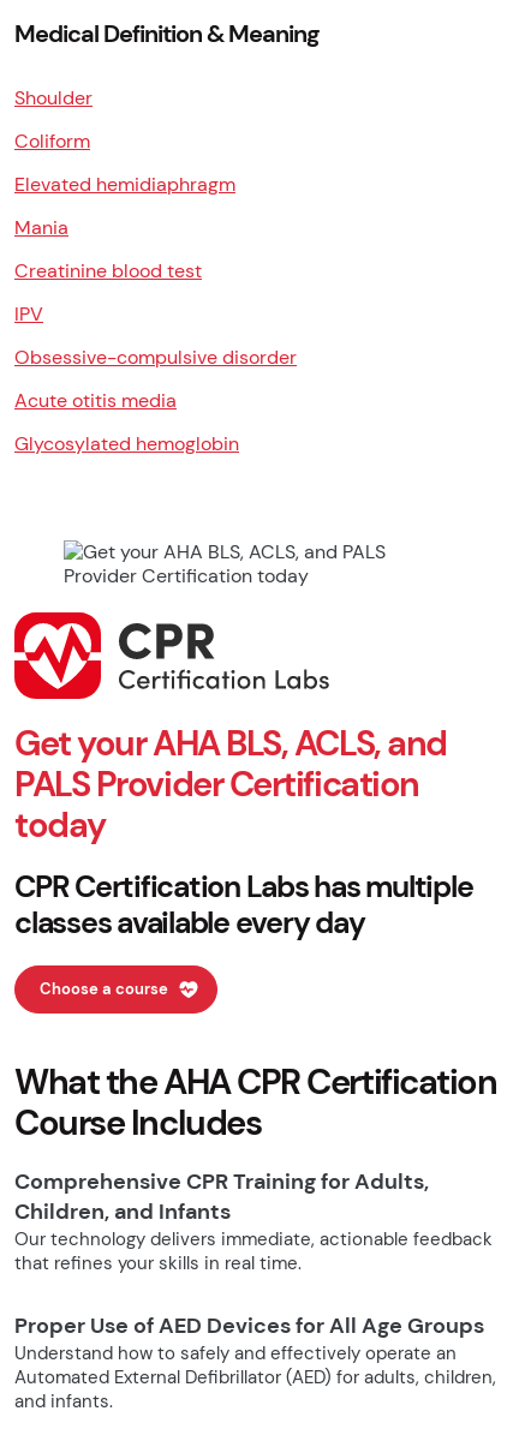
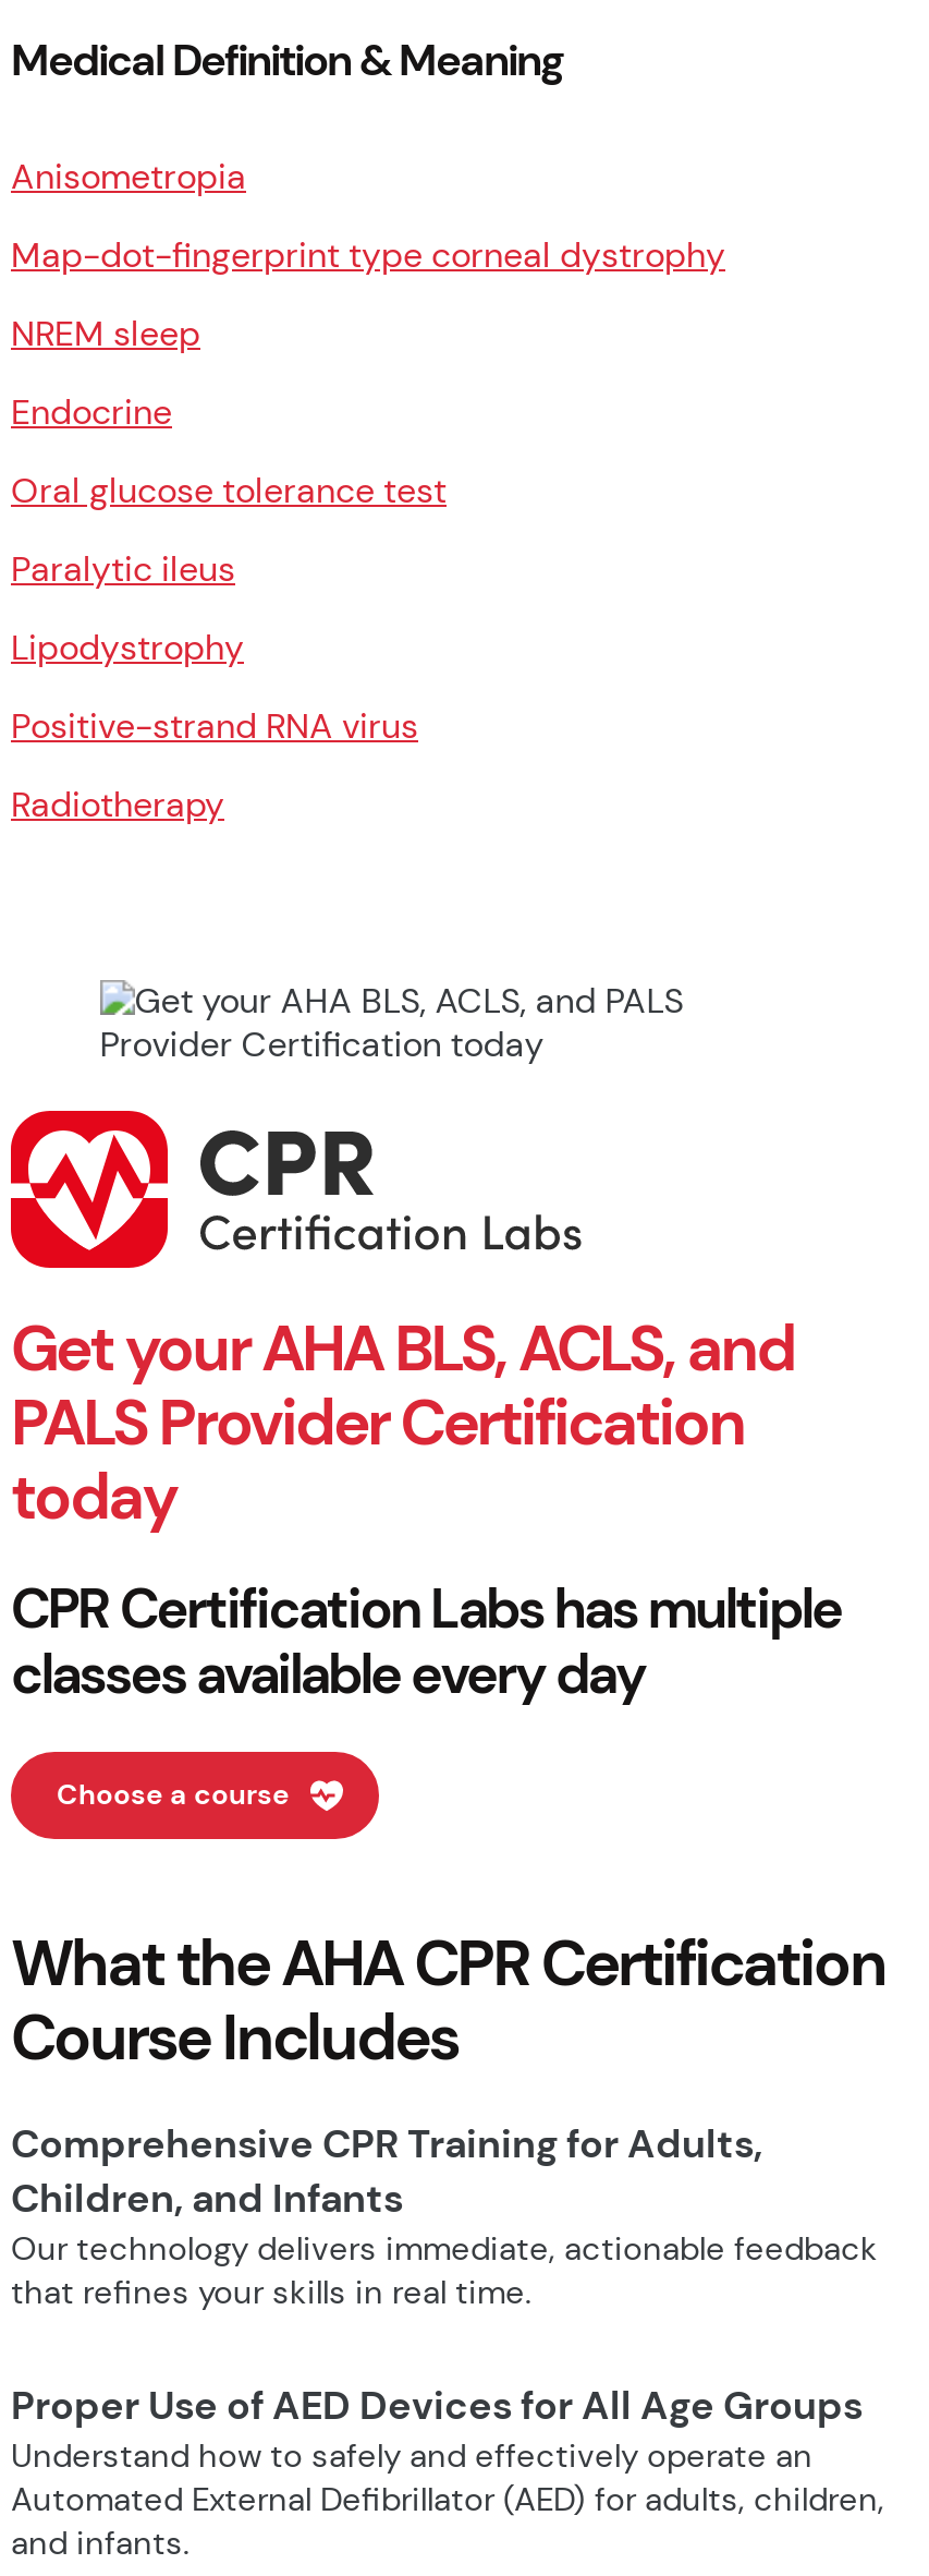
[14,85,93,110] Shoulder -> [11,154,246,199] Anisometropia
[14,128,90,154] Coliform -> [11,232,725,278] Map-dot-fingerprint type corneal dystrophy
[14,172,235,197] Elevated hemidiaphragm -> [11,311,200,356] NREM sleep
[14,215,68,240] Mania -> [11,389,172,435] Endocrine
[14,258,202,283] Creatinine blood test -> [11,468,447,513] Oral glucose tolerance test
[14,301,43,327] IPV -> [11,546,235,592] Paralytic ileus
[14,345,297,370] Obsessive-compulsive disorder -> [11,625,244,670] Lipodystrophy
[14,388,177,413] Acute otitis media -> [11,703,418,749] Positive-strand RNA virus
[14,431,239,456] Glycosylated hemoglobin -> [11,782,224,827] Radiotherapy

